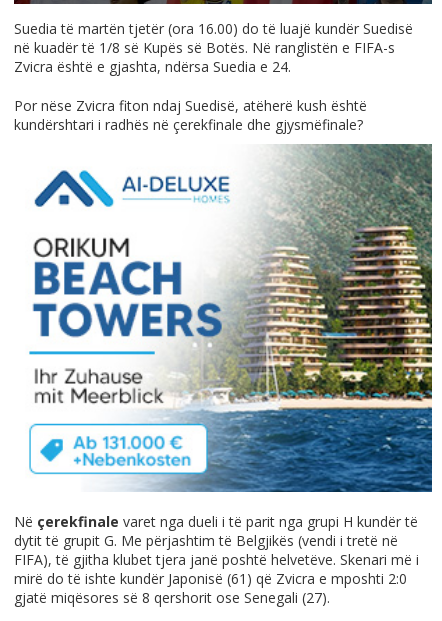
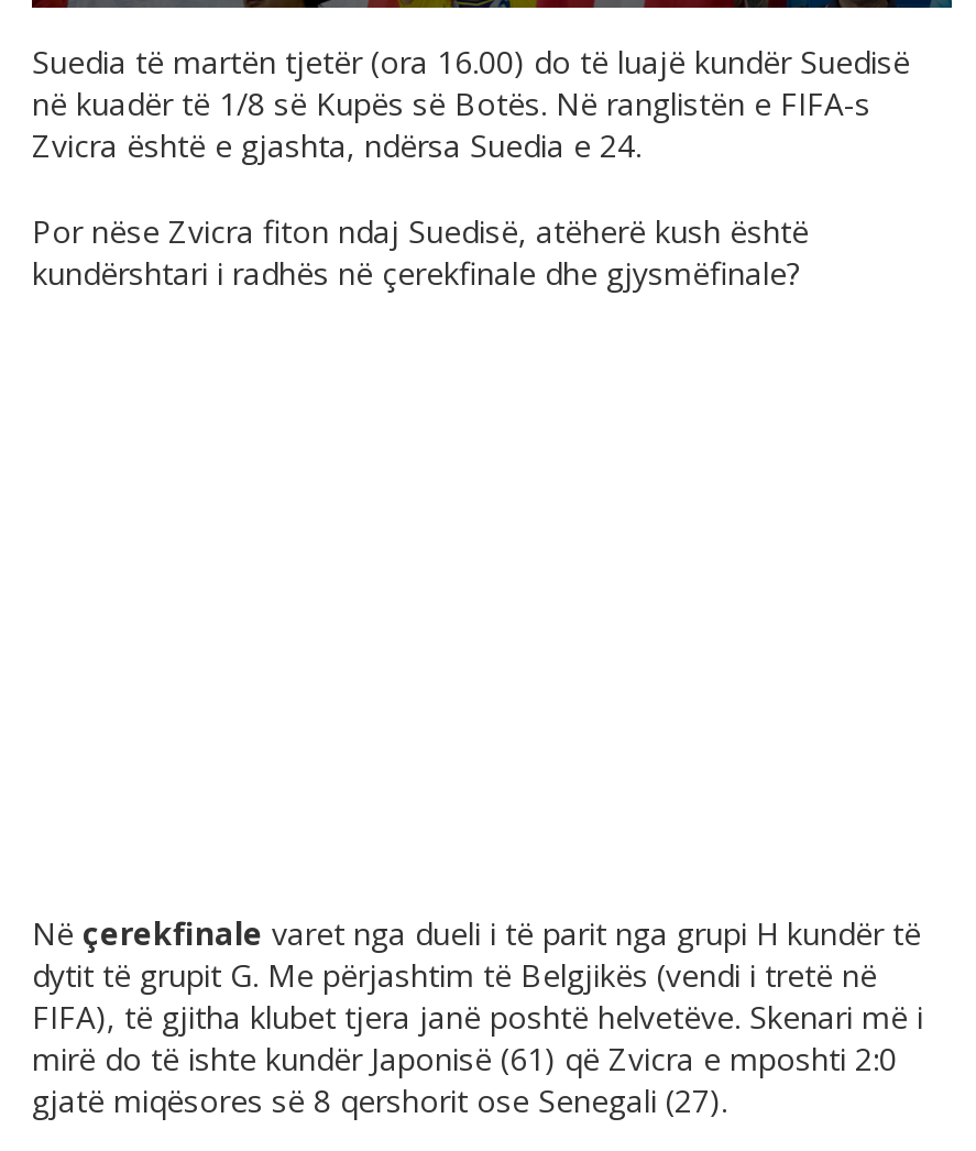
[28,143,433,493] [image] -> none

